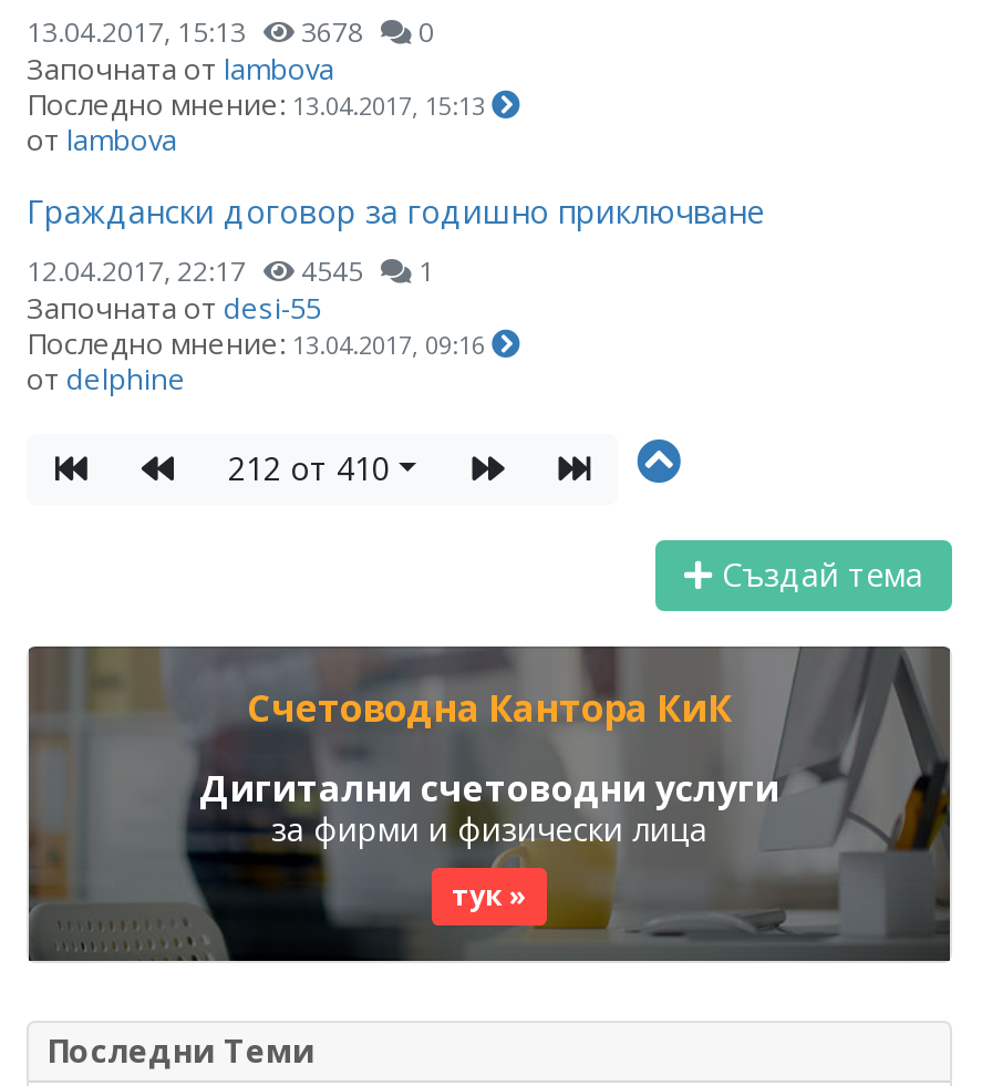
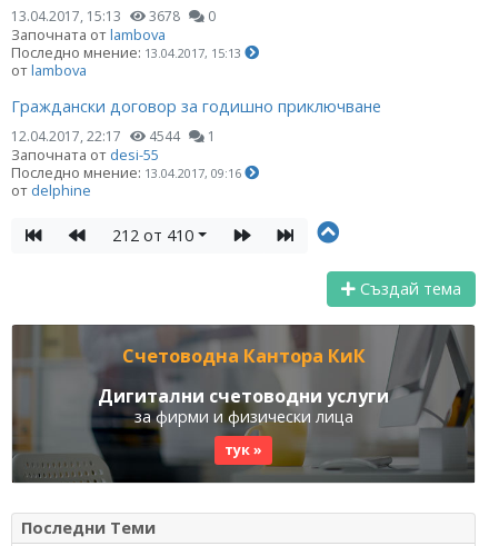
[27,253,434,290] 12.04.2017, 22:17 4545 1 -> [11,127,216,146] 12.04.2017, 22:17 4544 1

